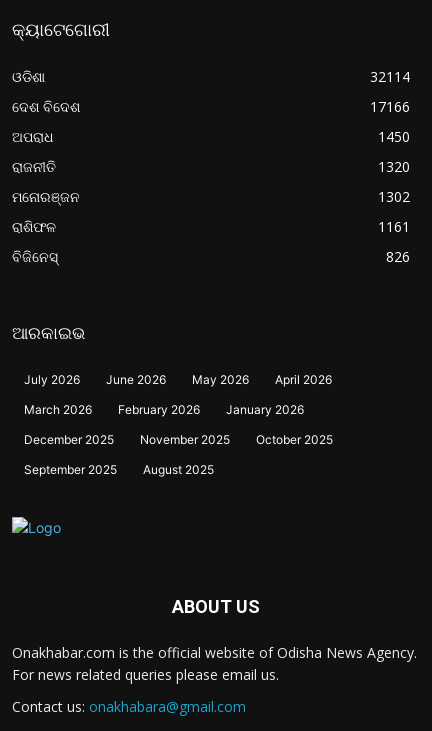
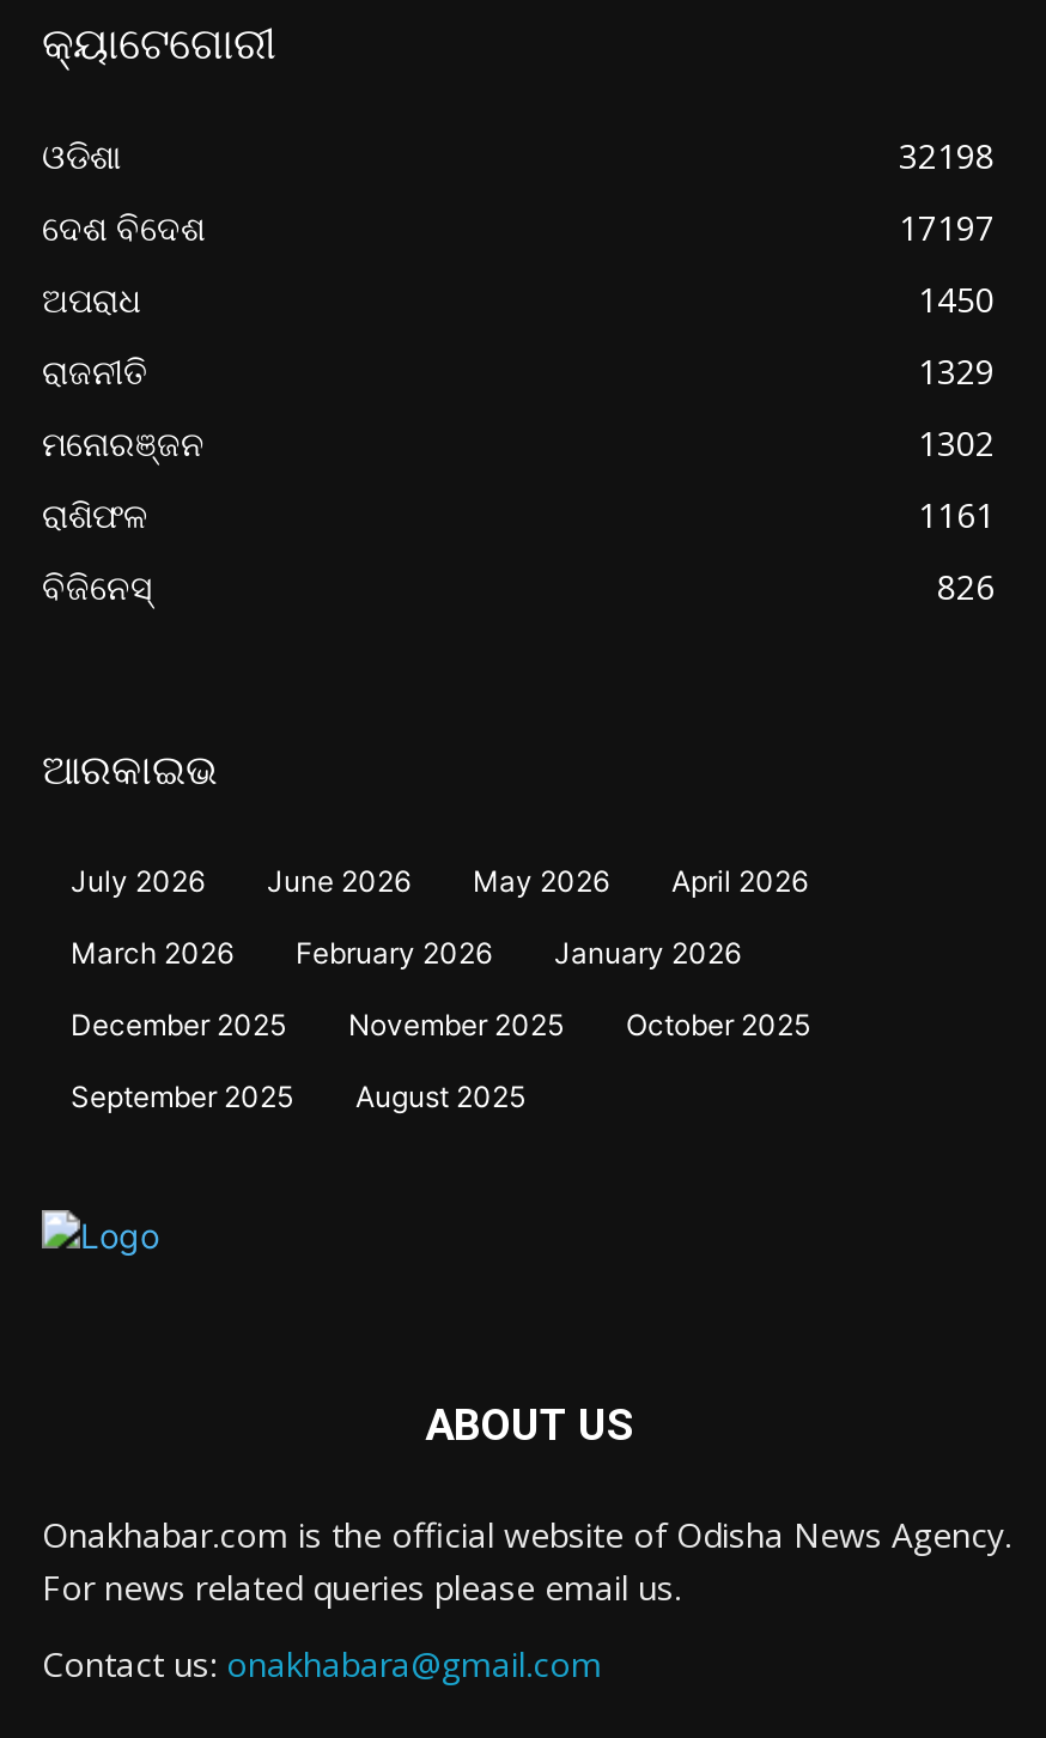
[370,67,410,86] 32114 -> [899,132,995,178] 32198
[370,97,410,116] 17166 -> [899,204,995,250] 17197
[378,157,410,176] 1320 -> [918,348,995,393] 1329

